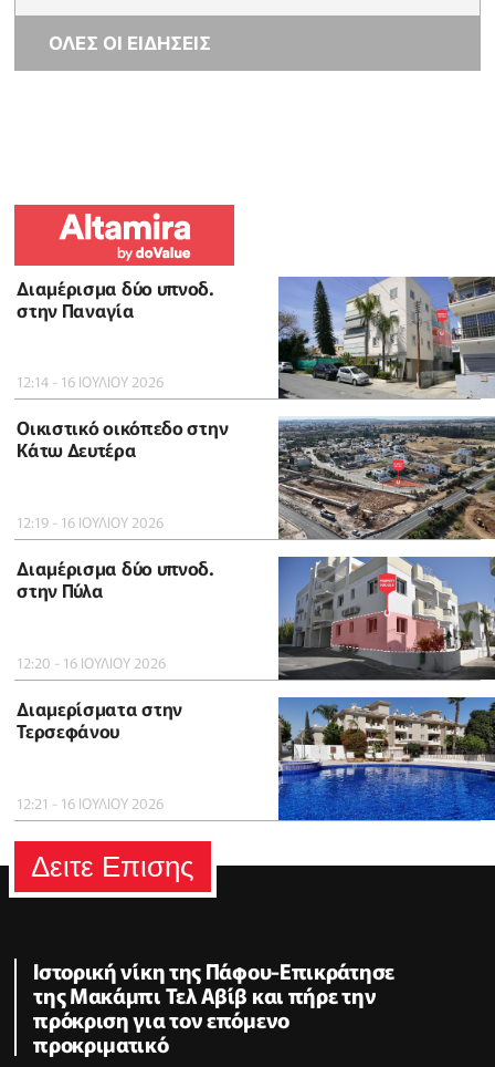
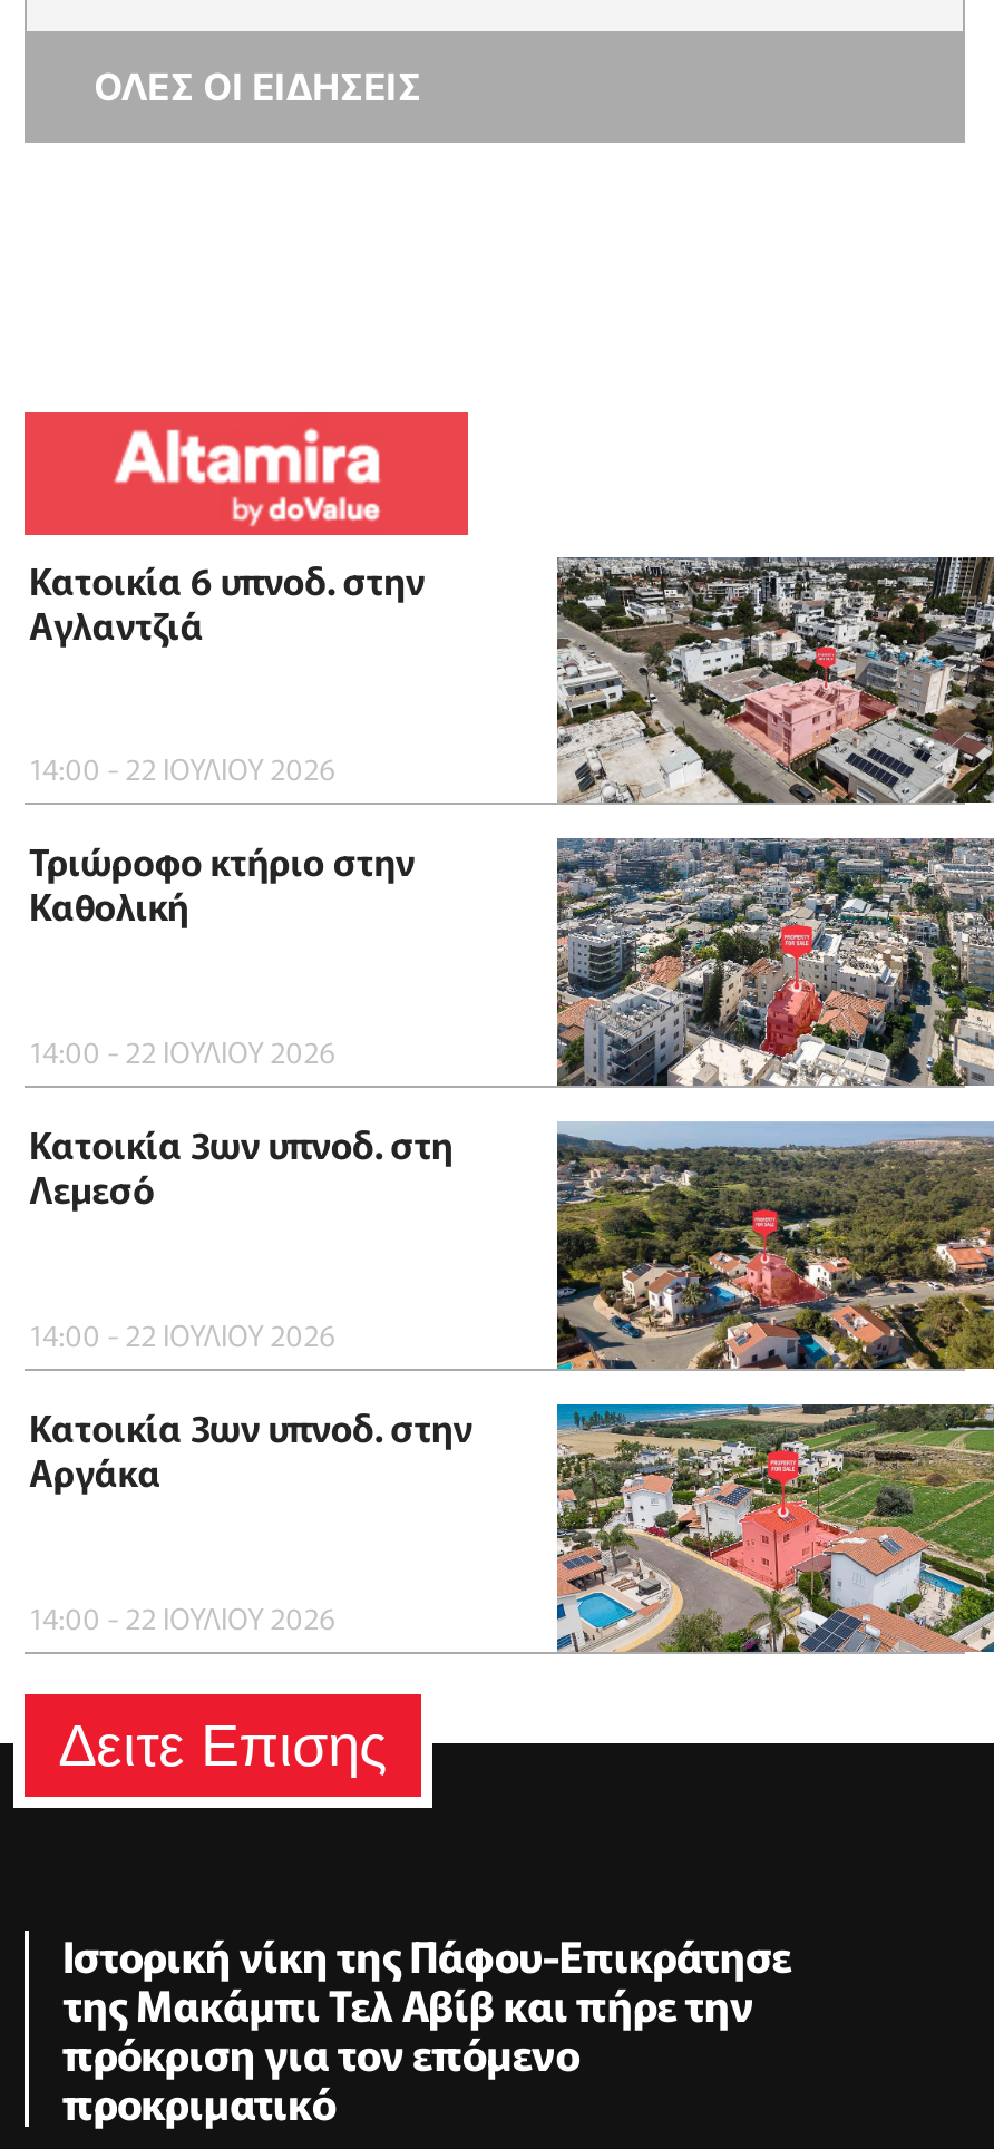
[17,274,213,323] Διαμέρισμα δύο υπνοδ. | στην Παναγία -> [29,552,425,650] Κατοικία 6 υπνοδ. στην | Αγλαντζιά
[277,276,492,400] [image] -> [555,555,987,805] [image]
[17,371,164,392] 12:14 - 16 ΙΟΥΛΙΟΥ 2026 -> [29,748,335,790] 14:00 - 22 ΙΟΥΛΙΟΥ 2026
[17,414,228,463] Οικιστικό οικόπεδο στην | Κάτω Δευτέρα -> [29,835,415,933] Τριώροφο κτήριο στην | Καθολική
[278,416,492,540] [image] -> [555,836,987,1088] [image]
[17,512,164,533] 12:19 - 16 ΙΟΥΛΙΟΥ 2026 -> [29,1031,335,1073] 14:00 - 22 ΙΟΥΛΙΟΥ 2026
[17,555,213,604] Διαμέρισμα δύο υπνοδ. | στην Πύλα -> [29,1118,453,1216] Κατοικία 3ων υπνοδ. στη | Λεμεσό
[277,557,492,681] [image] -> [555,1121,987,1371] [image]
[17,652,166,673] 12:20 - 16 ΙΟΥΛΙΟΥ 2026 -> [29,1314,335,1356] 14:00 - 22 ΙΟΥΛΙΟΥ 2026
[17,695,182,744] Διαμερίσματα στην | Τερσεφάνου -> [29,1401,472,1499] Κατοικία 3ων υπνοδ. στην | Αργάκα
[277,696,492,821] [image] -> [555,1402,987,1654] [image]
[17,793,164,814] 12:21 - 16 ΙΟΥΛΙΟΥ 2026 -> [29,1597,335,1639] 14:00 - 22 ΙΟΥΛΙΟΥ 2026

